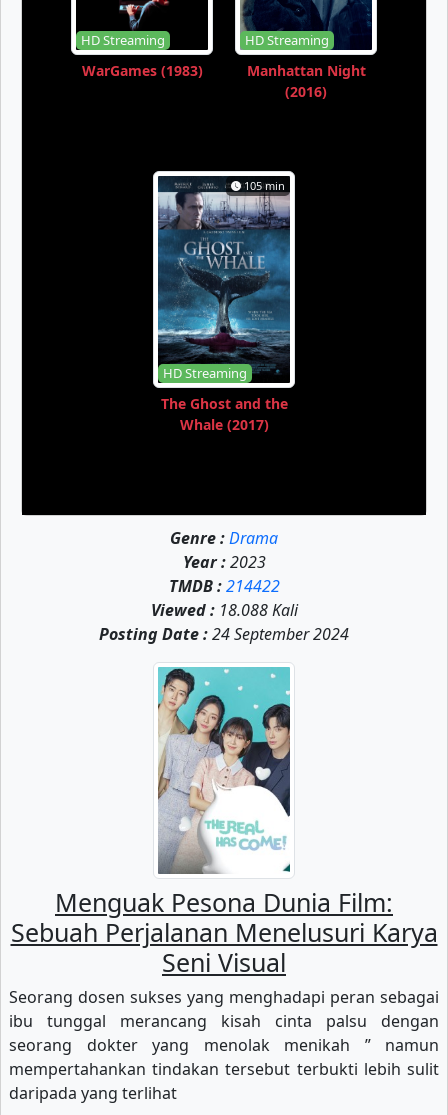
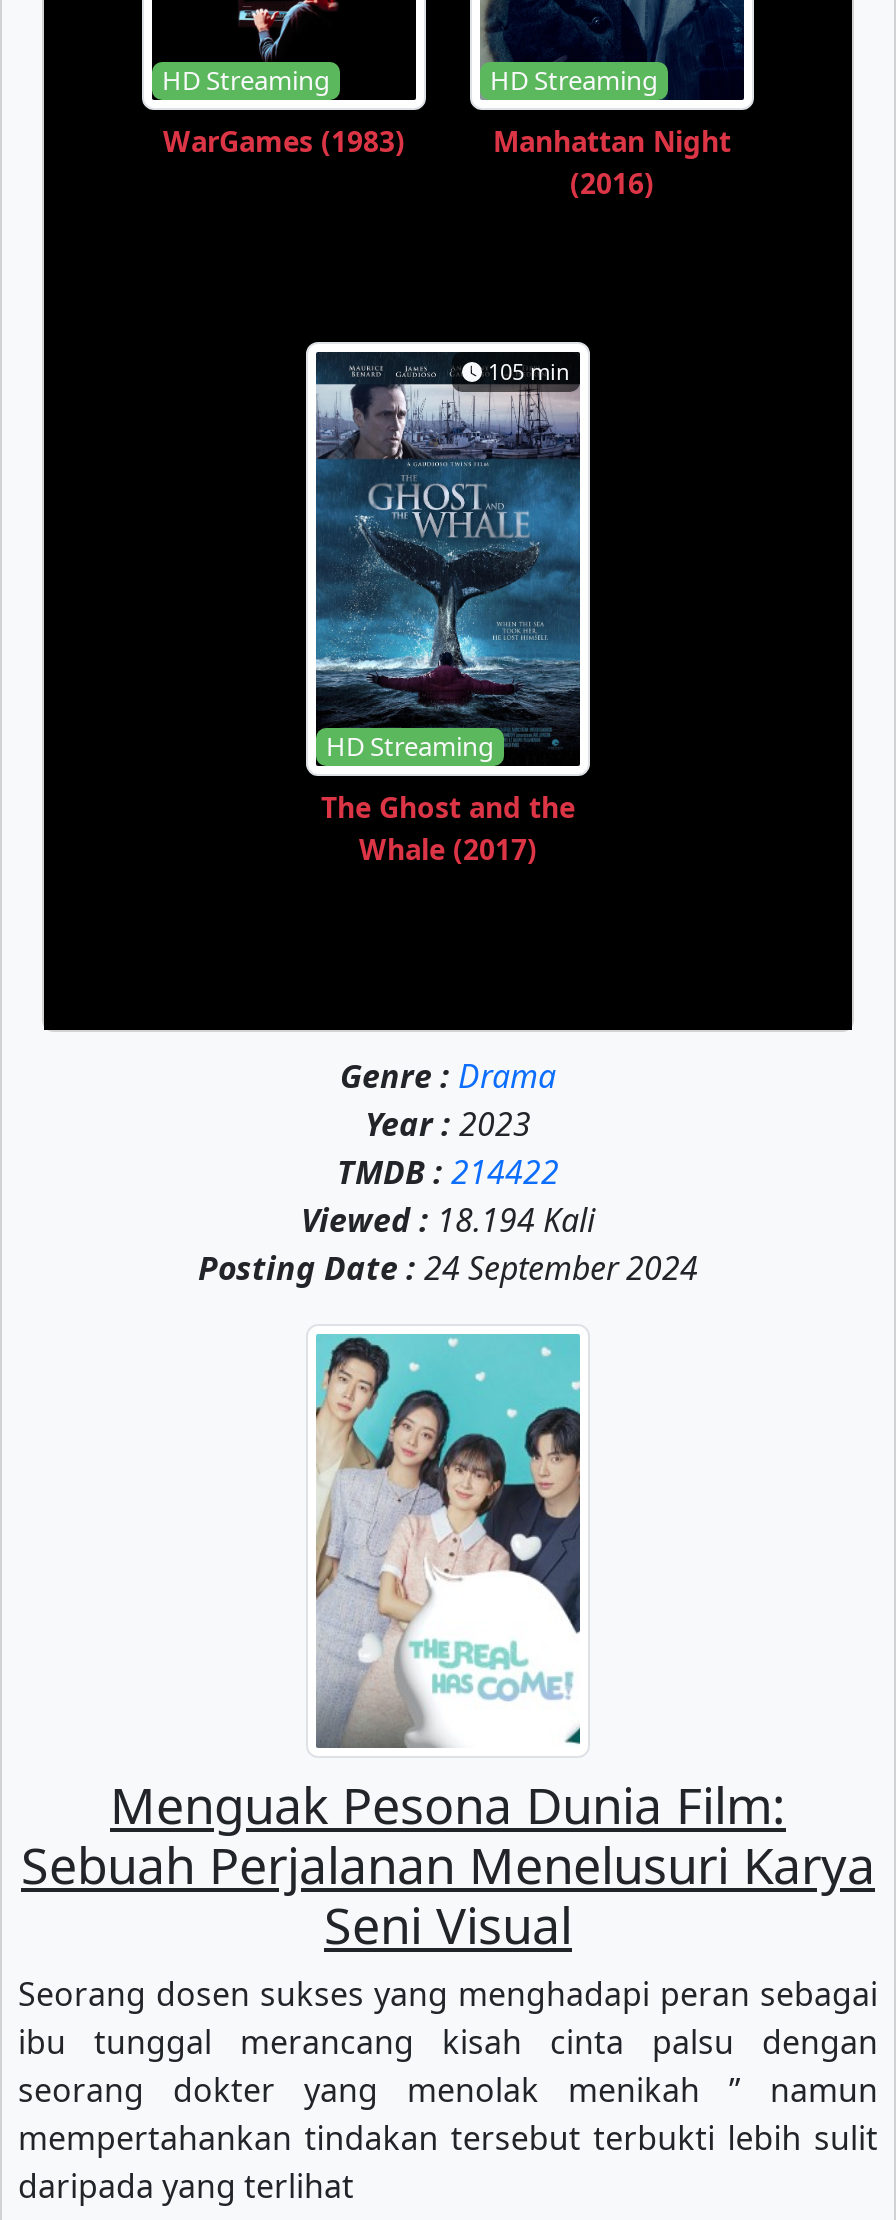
[150,599,297,621] Viewed : 18.088 Kali -> [301,1198,595,1242] Viewed : 18.194 Kali

